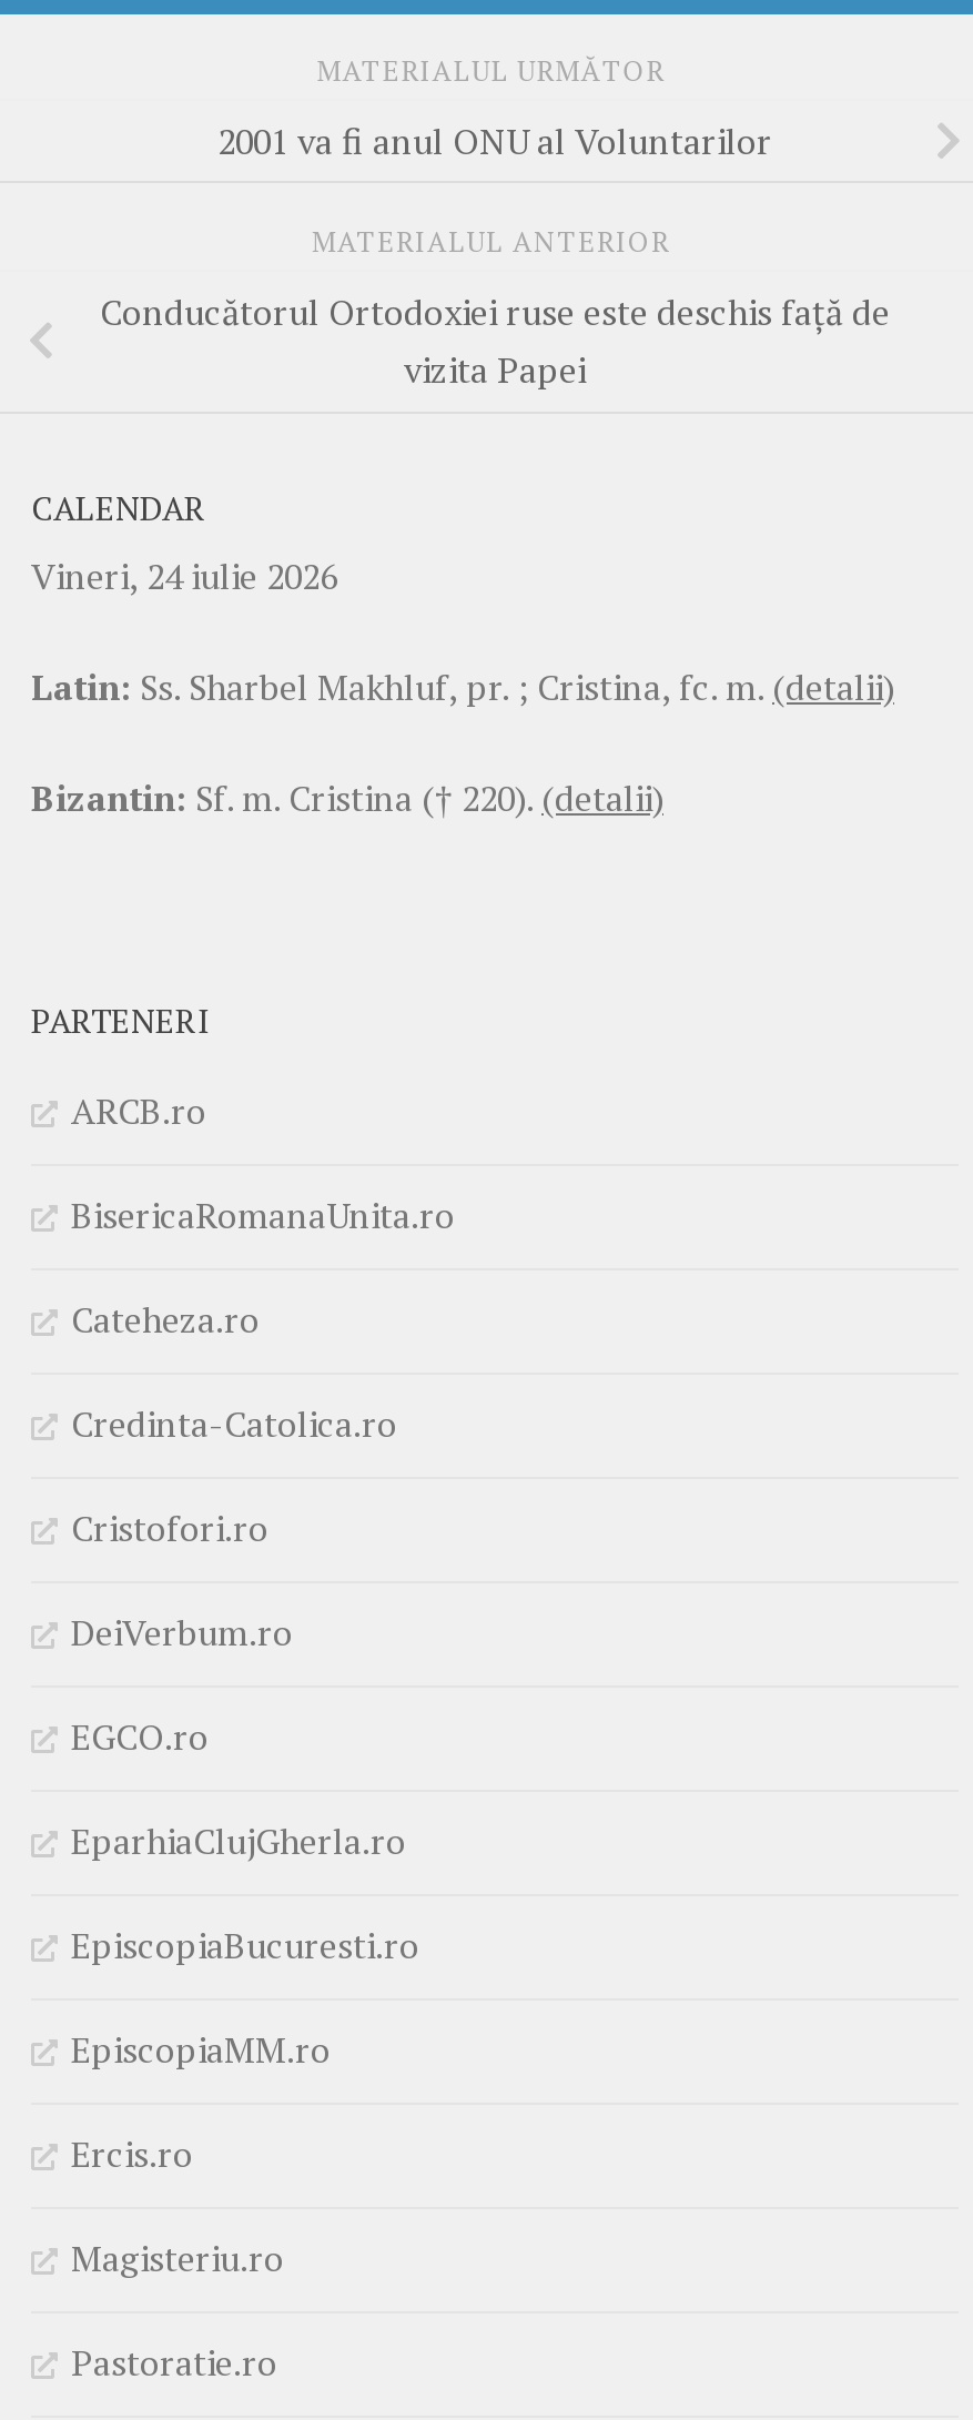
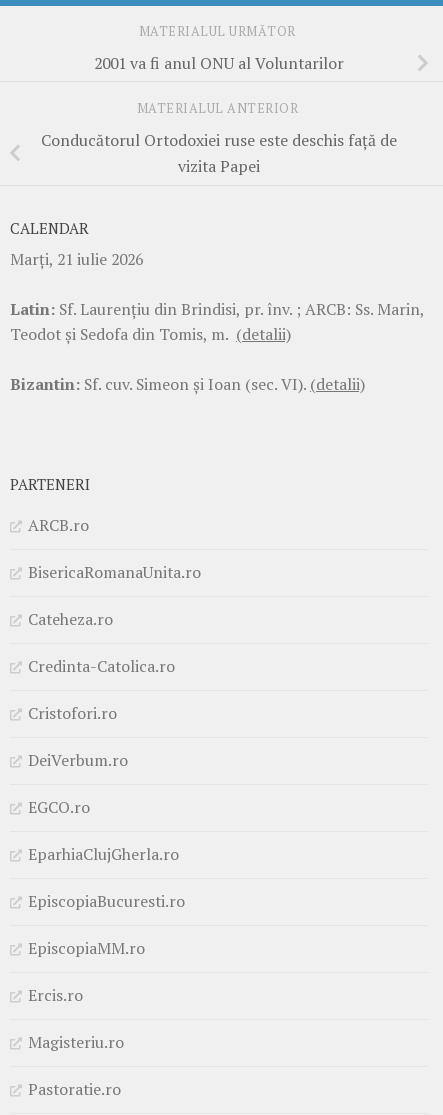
[31,550,337,599] Vineri, 24 iulie 2026 -> [10,247,143,269] Marţi, 21 iulie 2026
[31,661,894,710] Latin: Ss. Sharbel Makhluf, pr. ; Cristina, fc. m. (detalii) -> [10,297,424,344] Latin: Sf. Laurenţiu din Brindisi, pr. înv. ; ARCB: Ss. Marin, | Teodot şi Sedofa din Tomis, m. (detalii)
[31,772,663,821] Bizantin: Sf. m. Cristina († 220). (detalii) -> [10,372,365,394] Bizantin: Sf. cuv. Simeon şi Ioan (sec. VI). (detalii)

